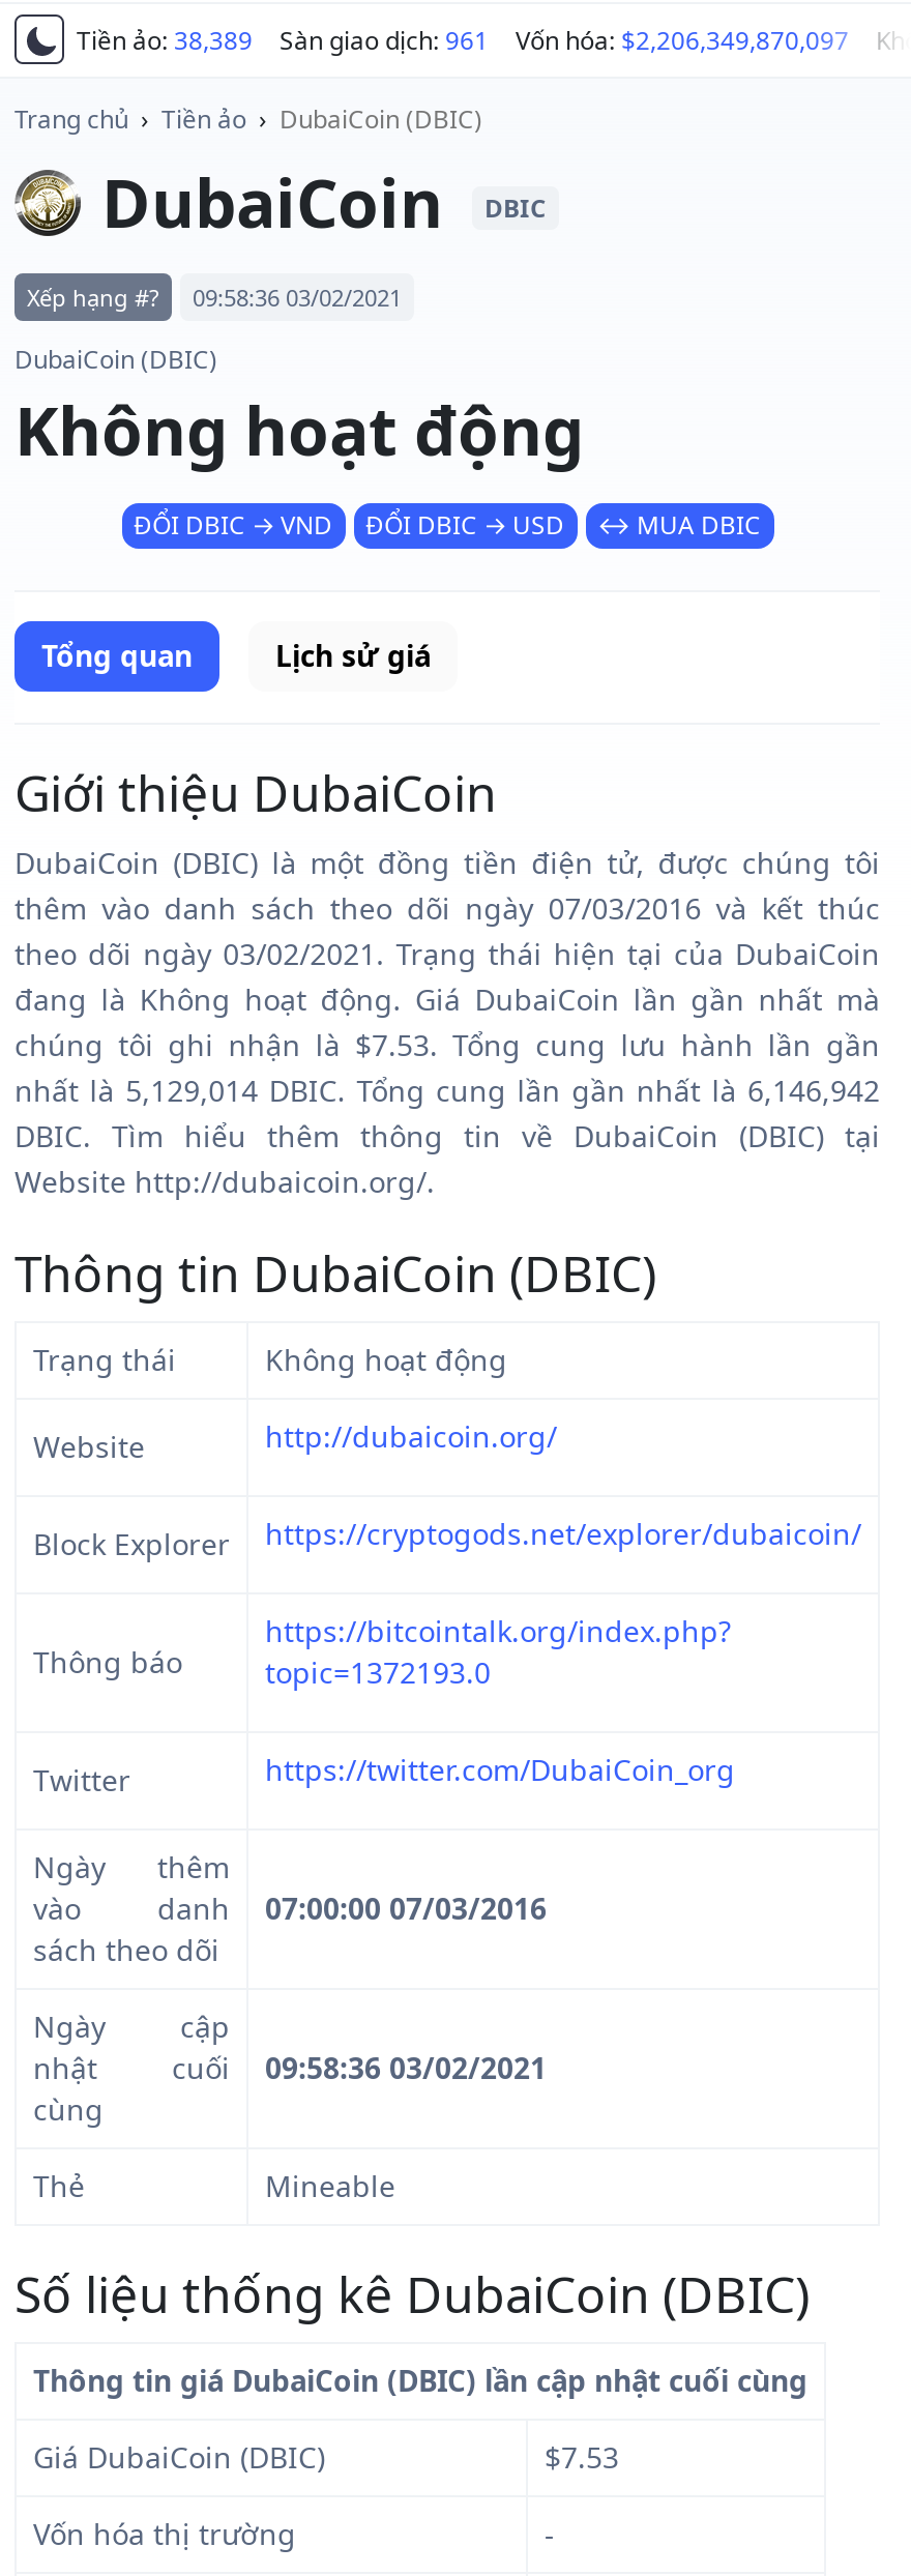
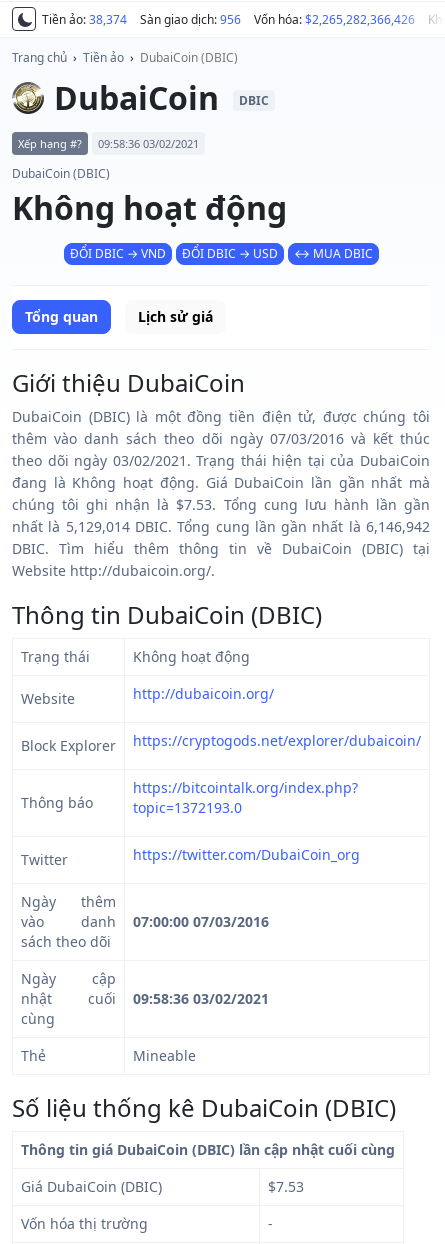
[77,23,253,58] Tiền ảo: 38,389 -> [42,11,127,28] Tiền ảo: 38,374
[280,23,489,58] Sàn giao dịch: 961 -> [140,11,241,28] Sàn giao dịch: 956
[516,23,849,58] Vốn hóa: $2,206,349,870,097 -> [254,11,415,28] Vốn hóa: $2,265,282,366,426

